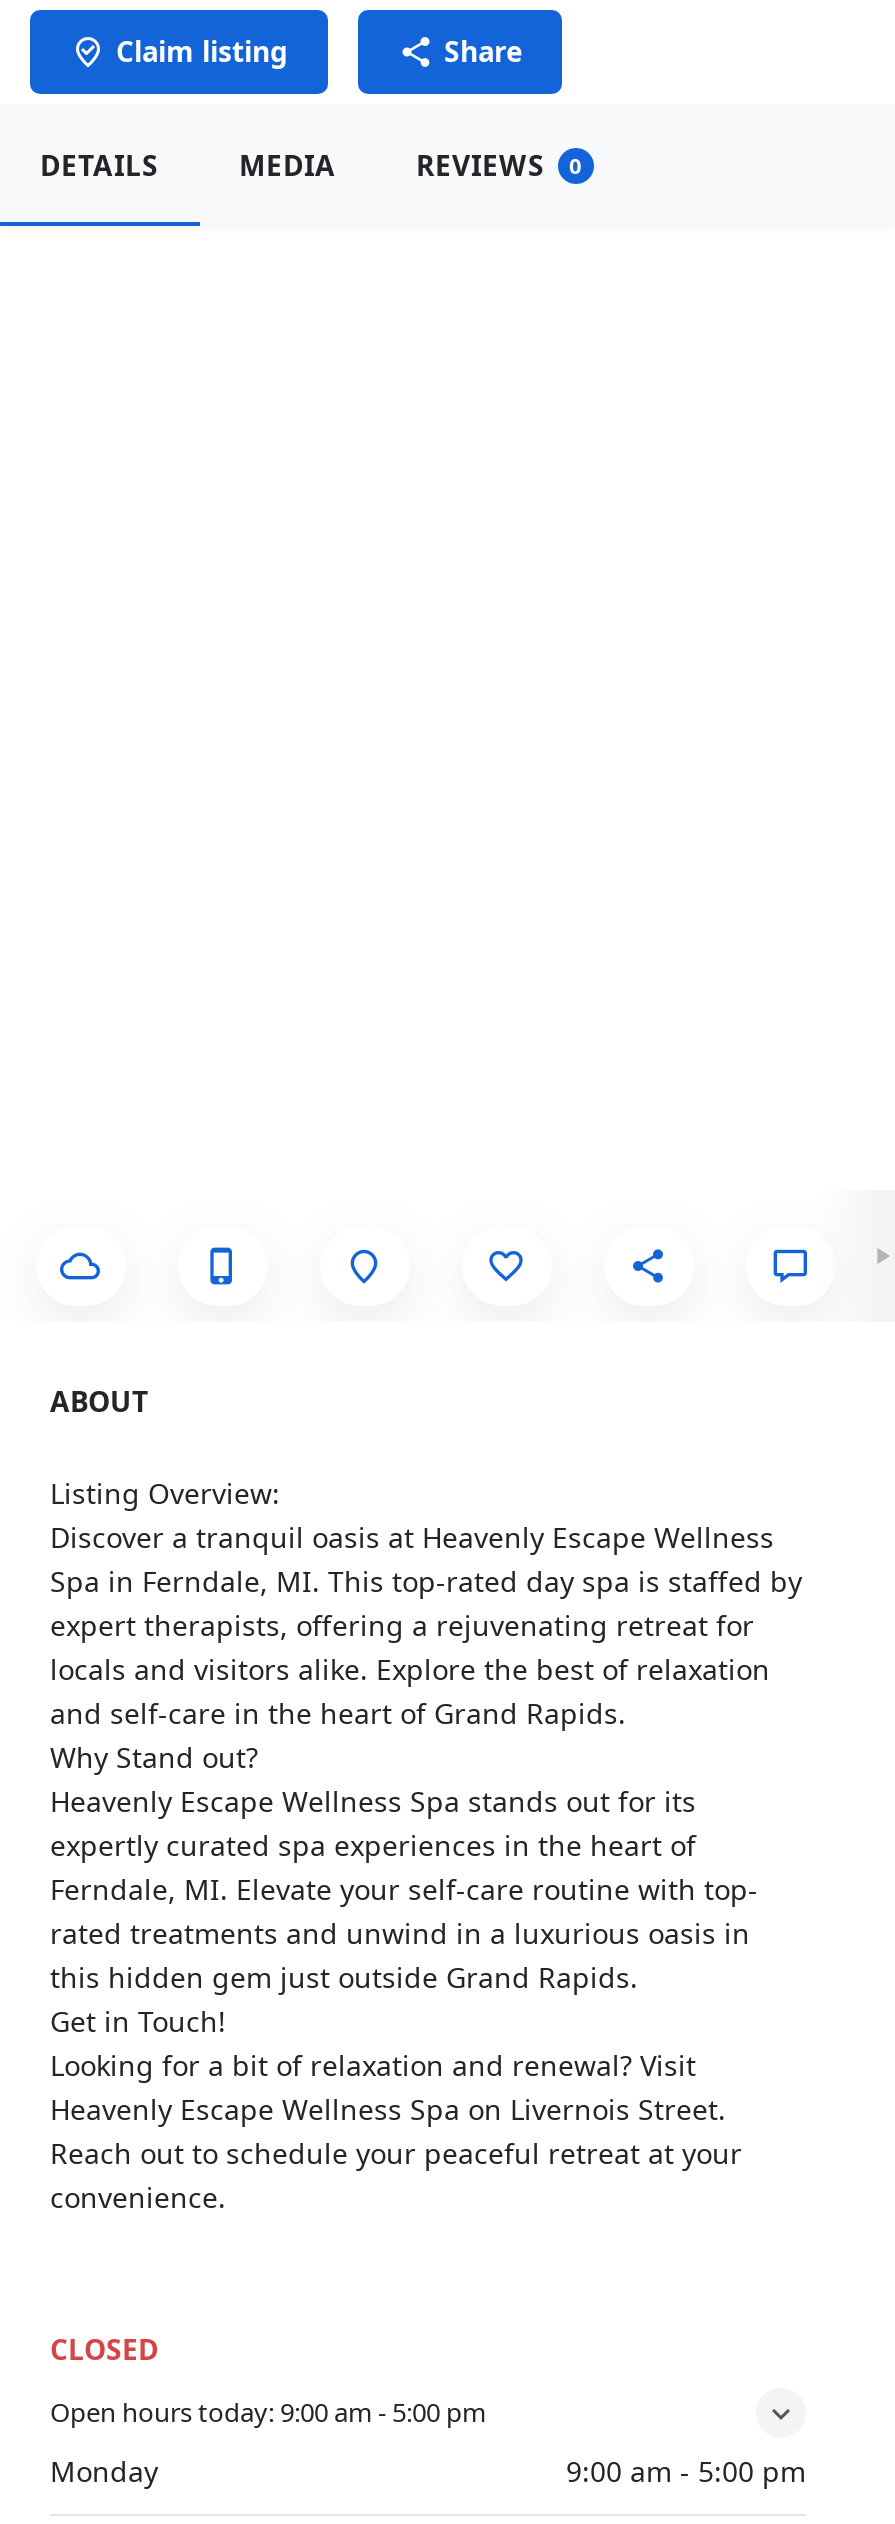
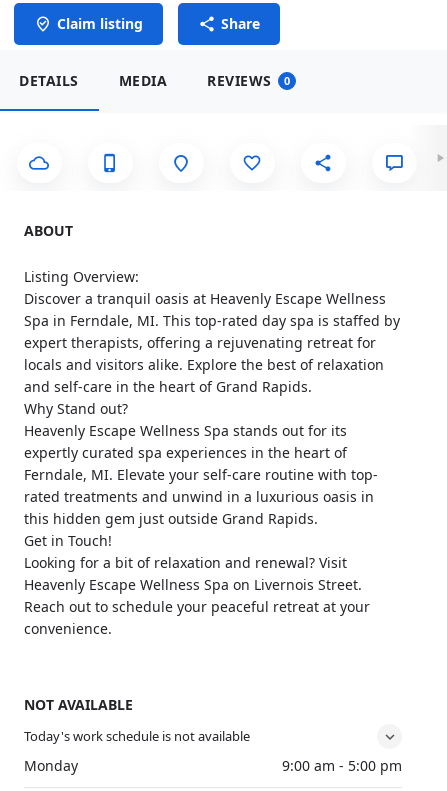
[50,2330,158,2368] CLOSED -> [24,695,133,714] NOT AVAILABLE
[50,2394,486,2430] Open hours today: 9:00 am - 5:00 pm -> [24,727,250,745] Today's work schedule is not available

